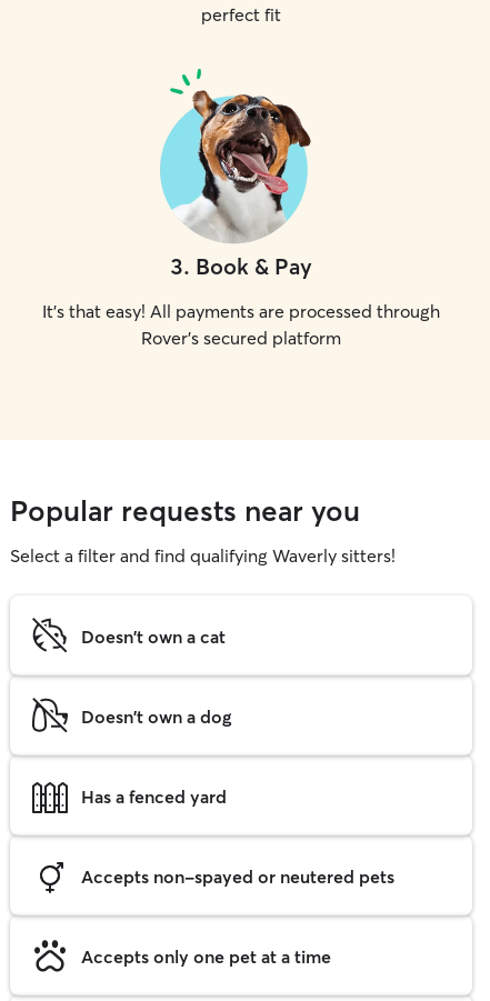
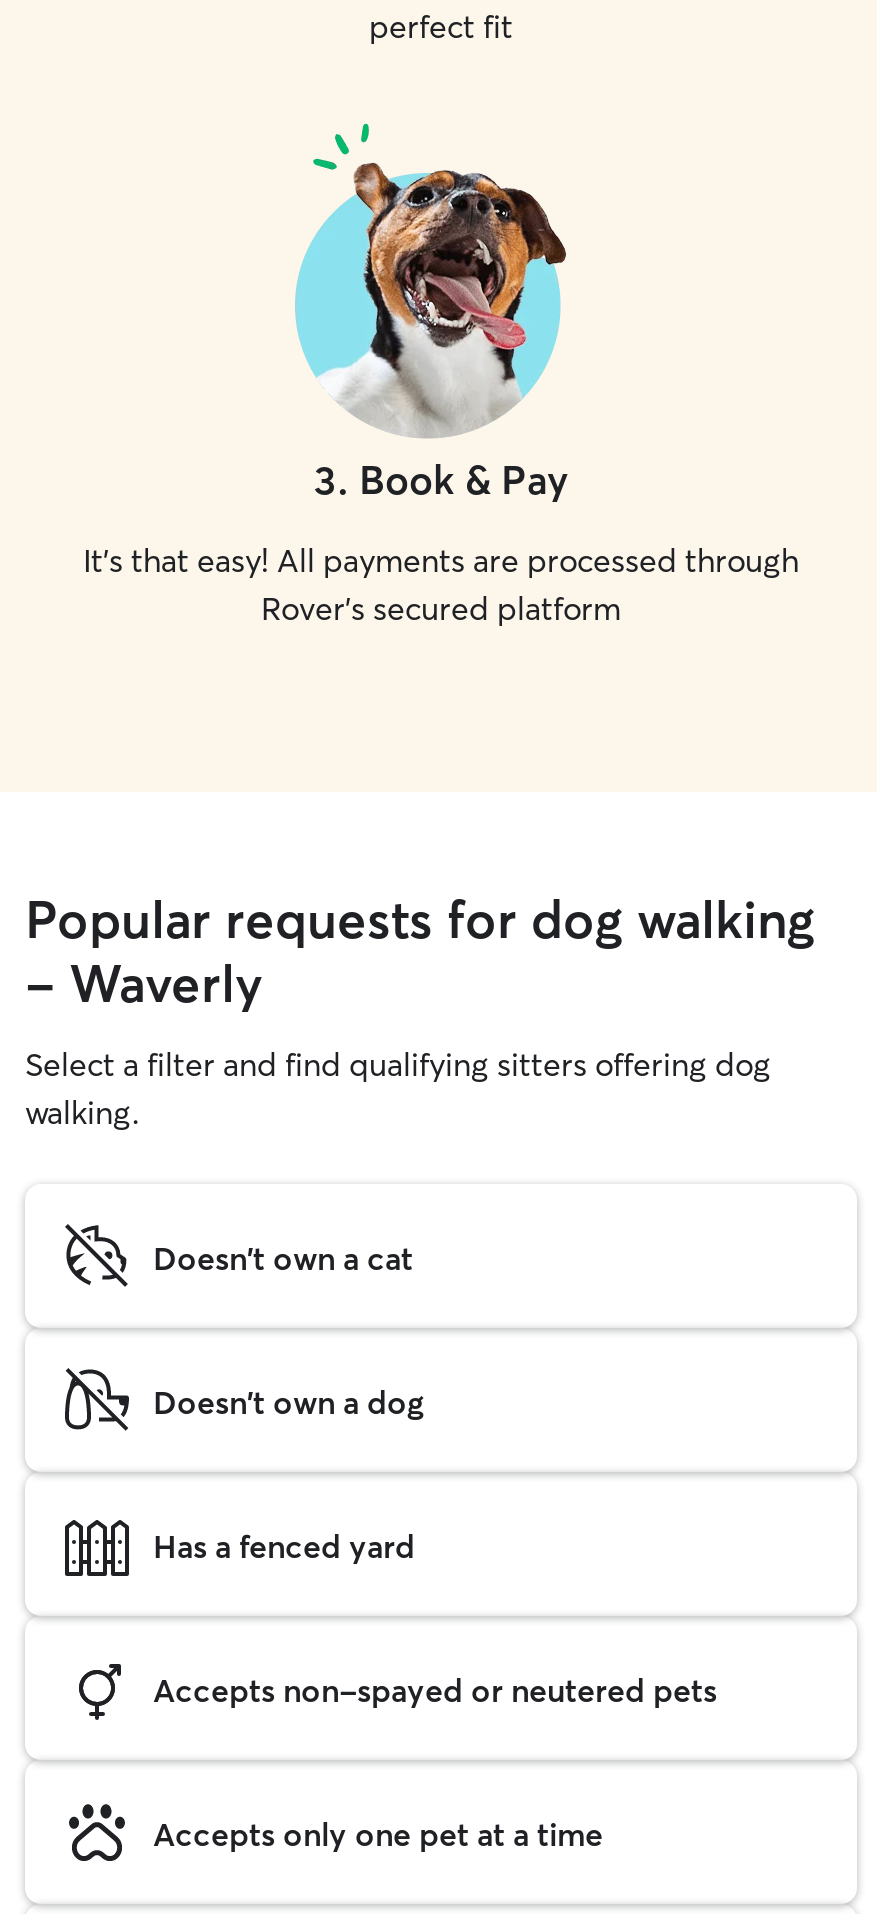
[10,493,396,567] Popular requests near you | Select a filter and find qualifying Waverly sitters! -> [25,888,815,1132] Popular requests for dog walking | - Waverly | Select a filter and find qualifying sitters offering dog | walking.

